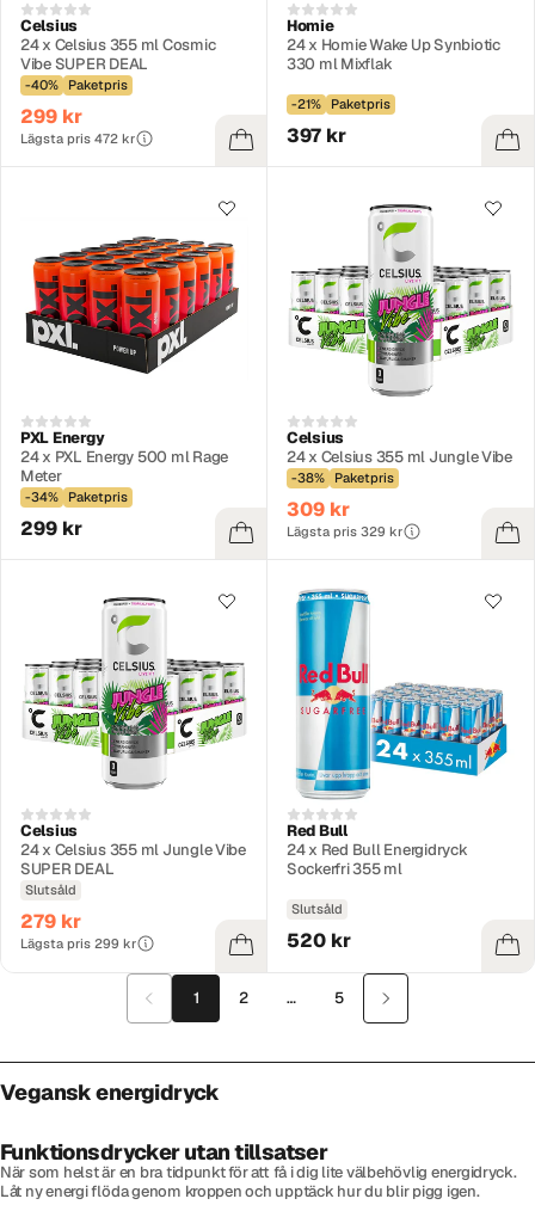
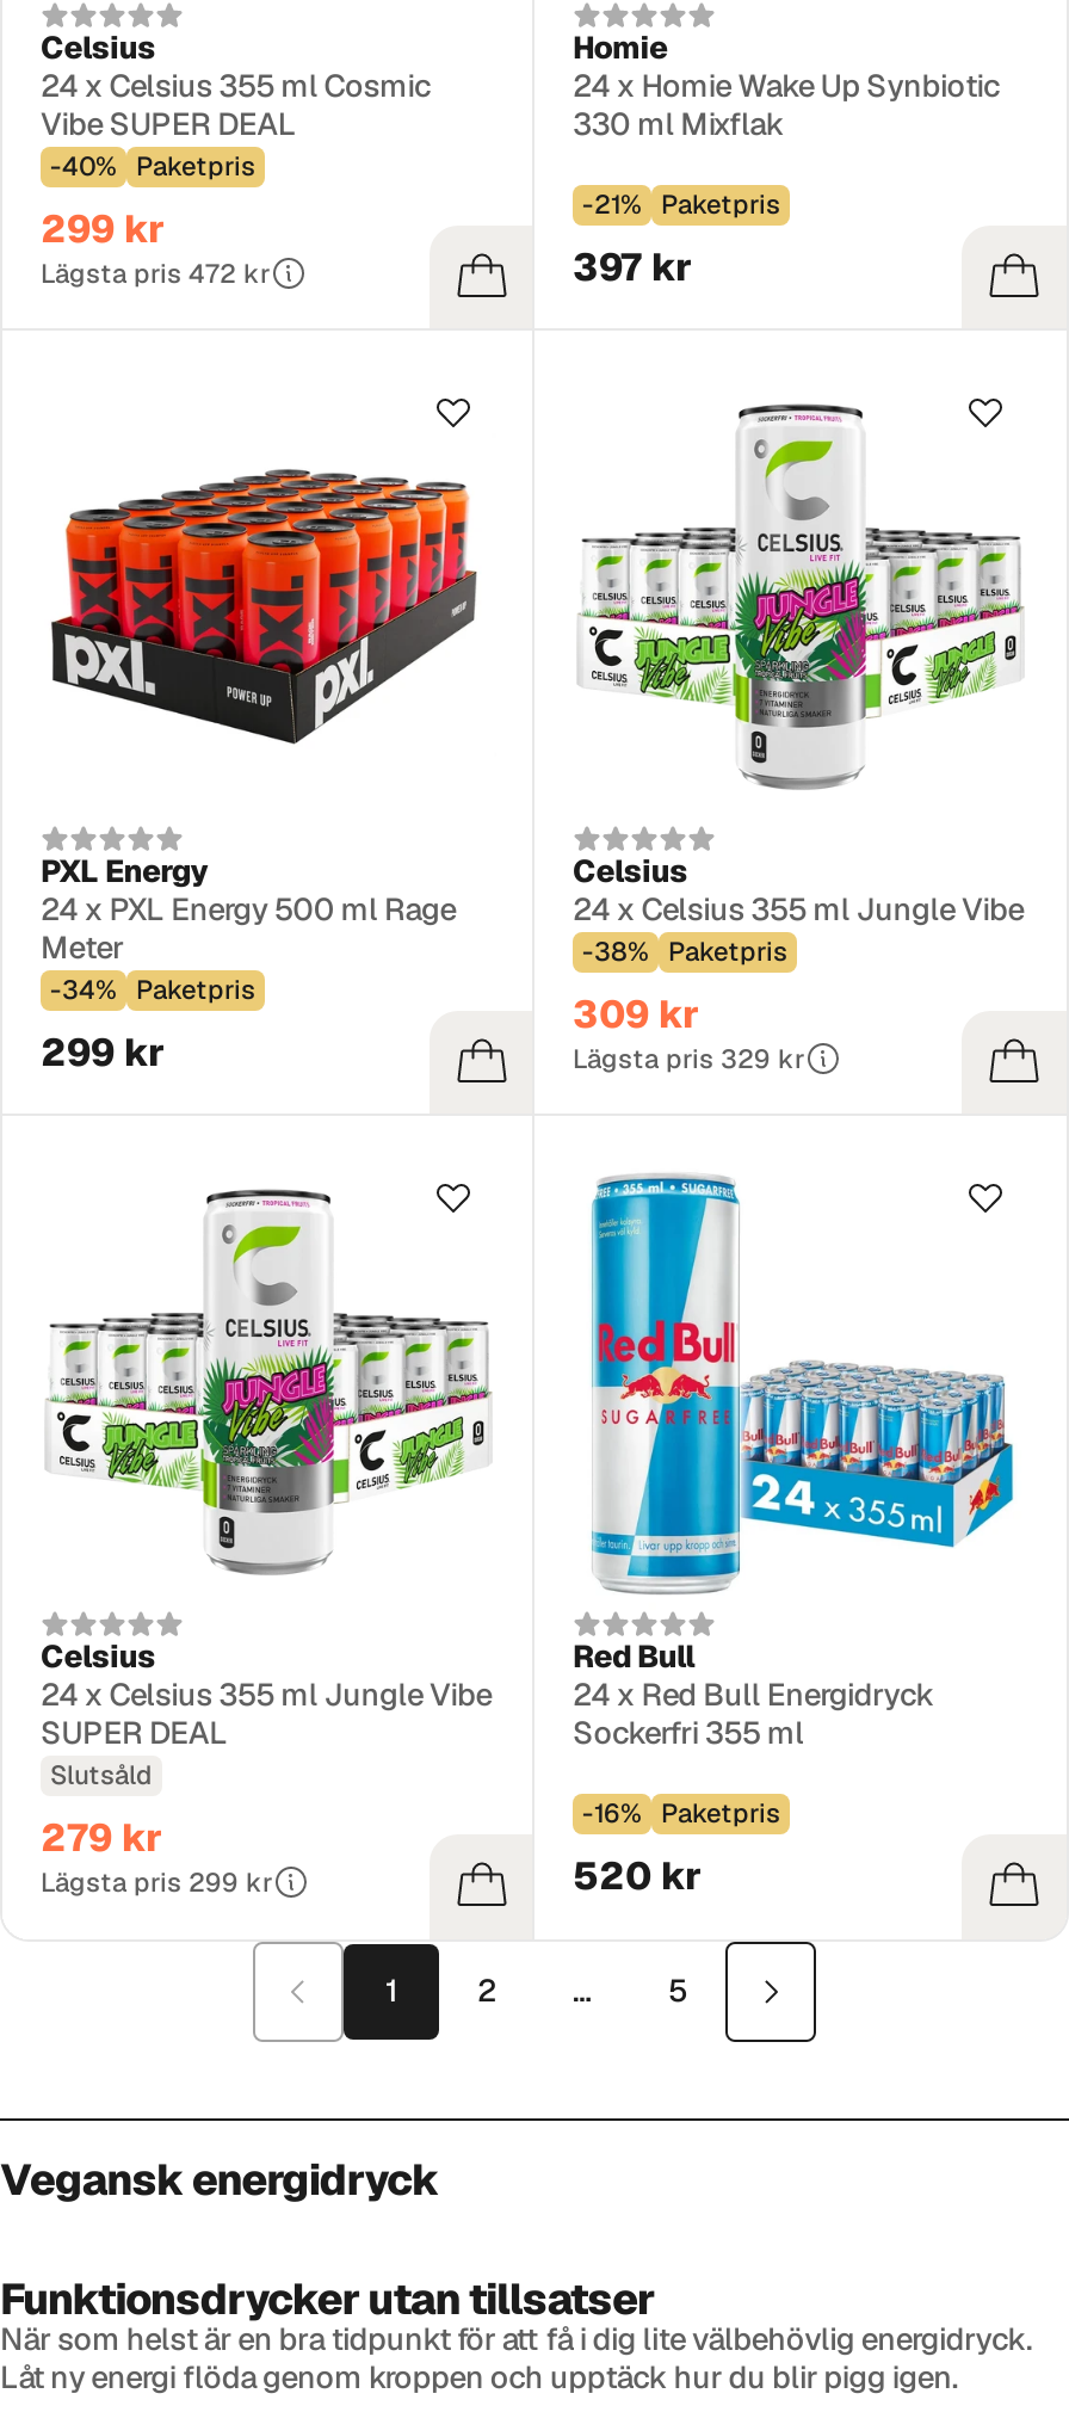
[291,900,343,917] Slutsåld -> [582,1795,780,1829] -16% Paketpris

